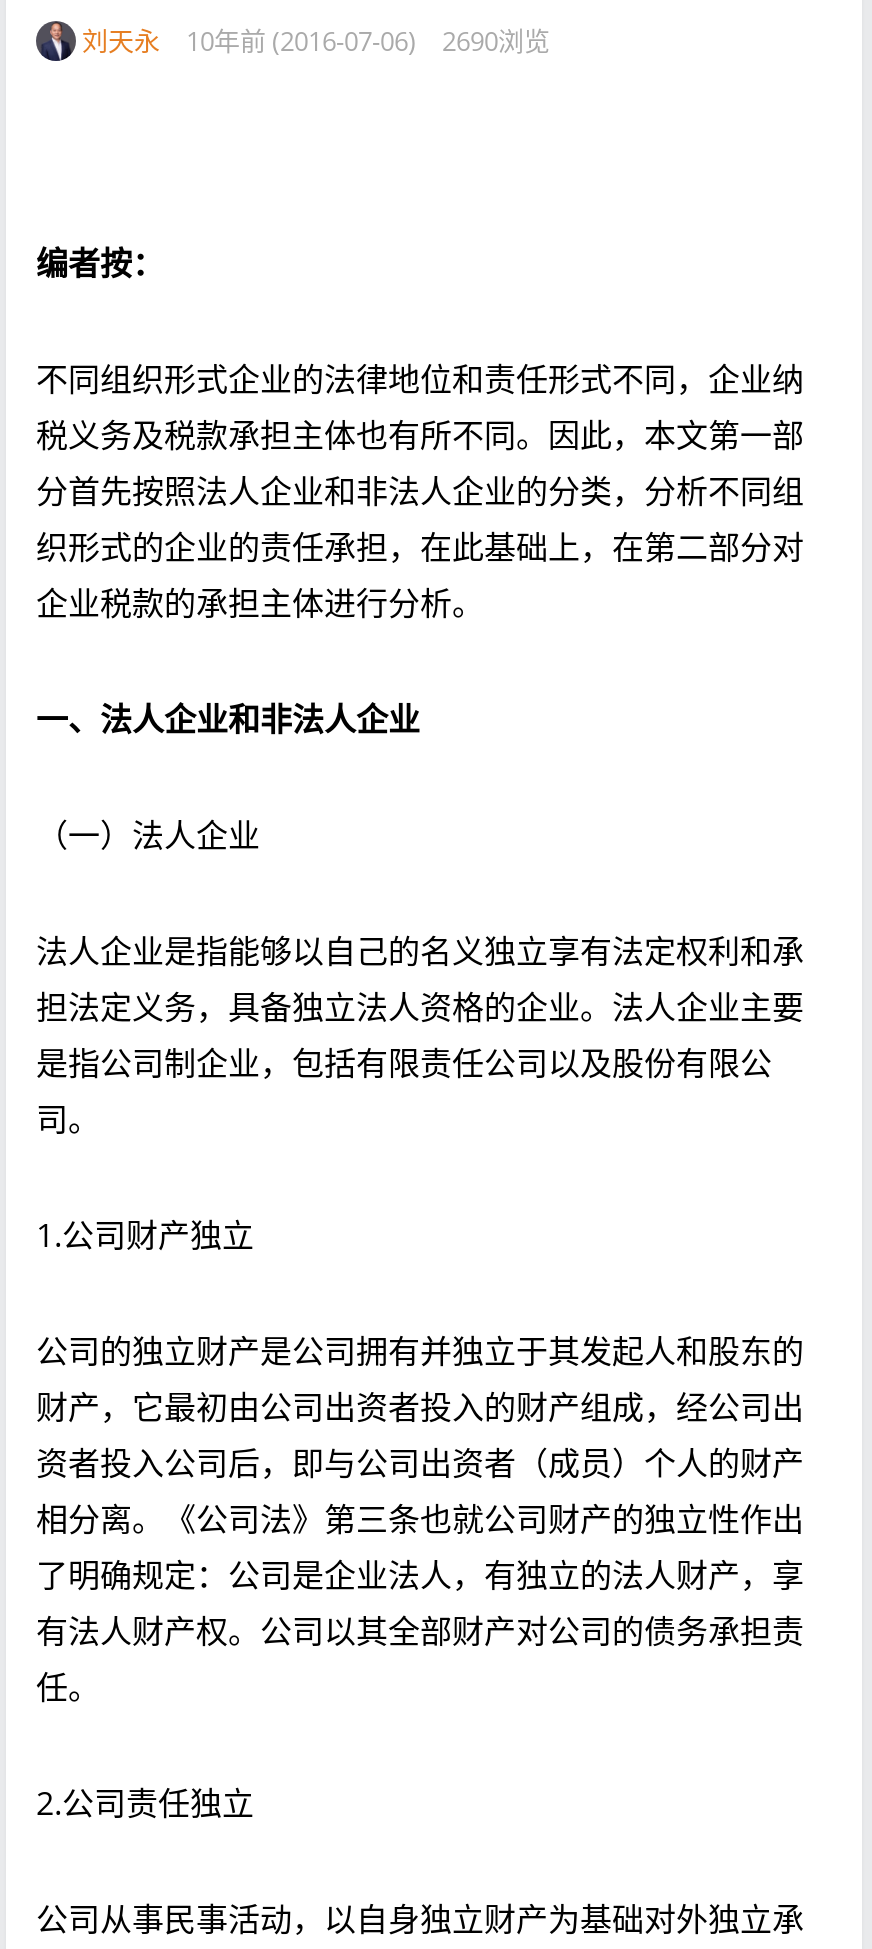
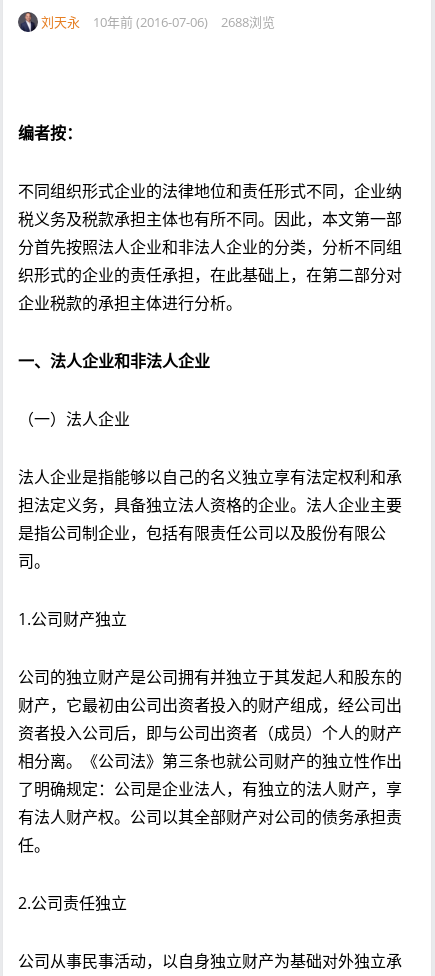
[82,23,550,59] 刘天永 10年前 (2016-07-06) 2690浏览 -> [41,13,275,31] 刘天永 10年前 (2016-07-06) 2688浏览

